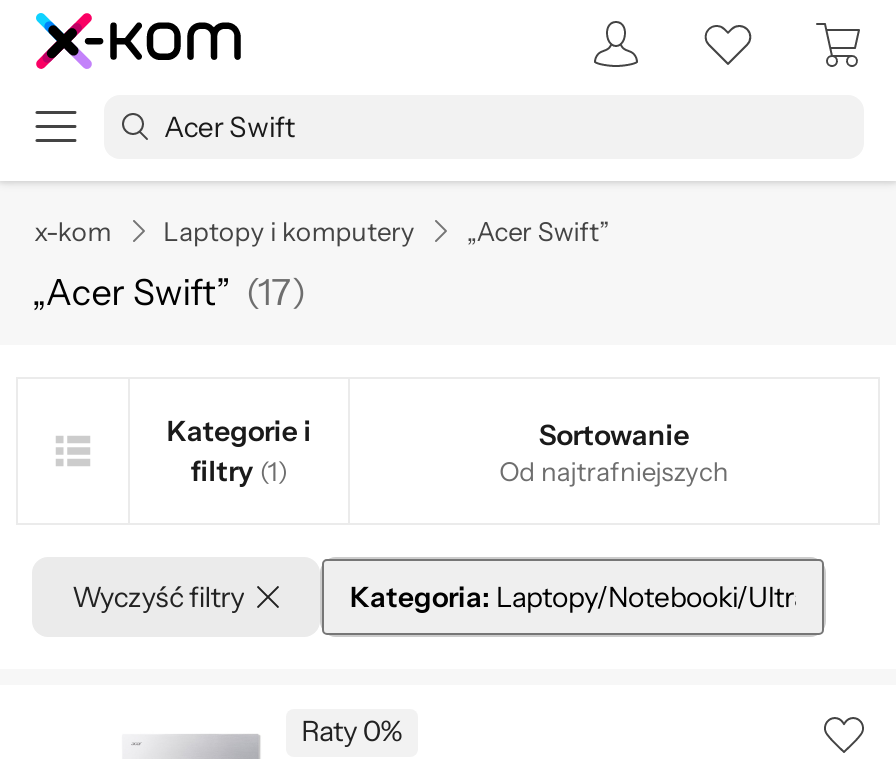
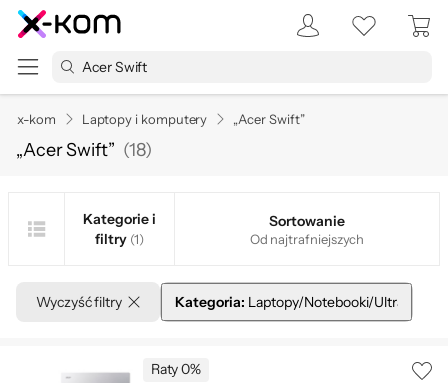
[32,271,305,315] „Acer Swift” (17) -> [16,139,152,161] „Acer Swift” (18)

